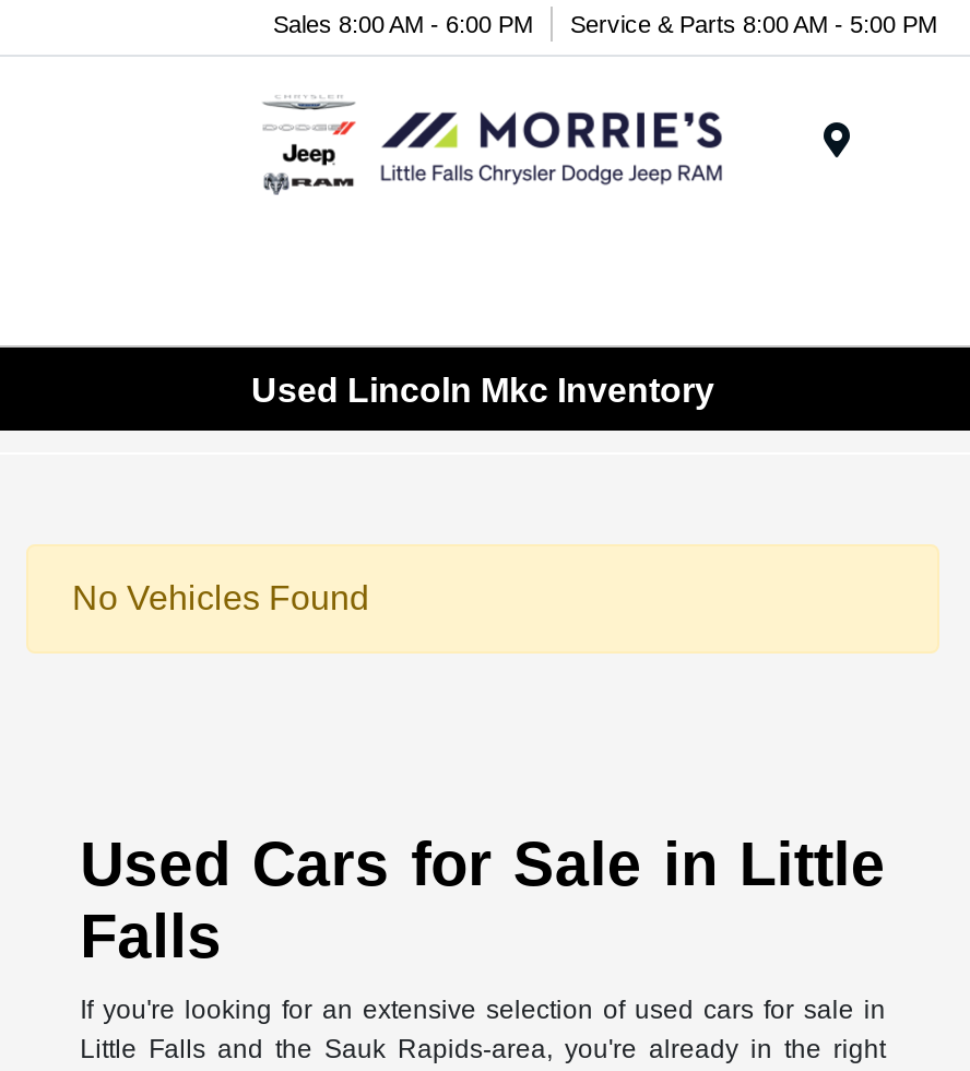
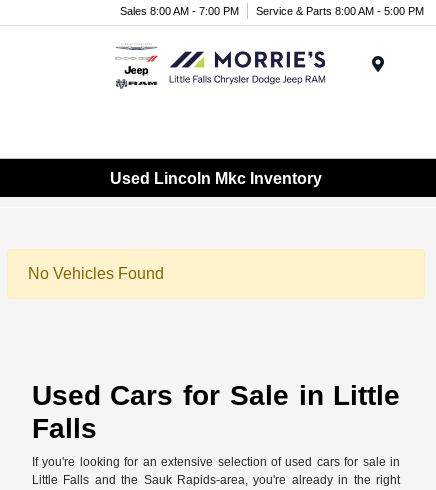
[273,10,937,36] Sales 8:00 AM - 6:00 PM Service & Parts 8:00 AM - 5:00 PM -> [120,4,424,16] Sales 8:00 AM - 7:00 PM Service & Parts 8:00 AM - 5:00 PM

